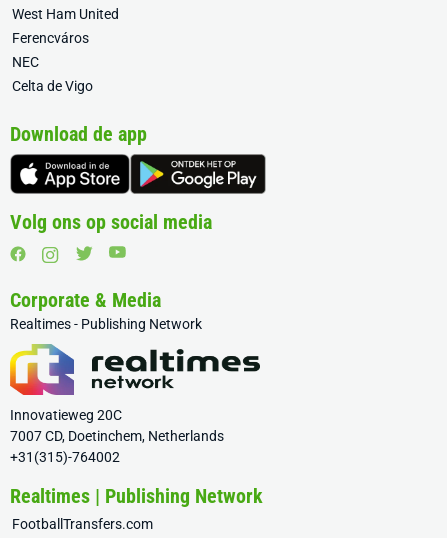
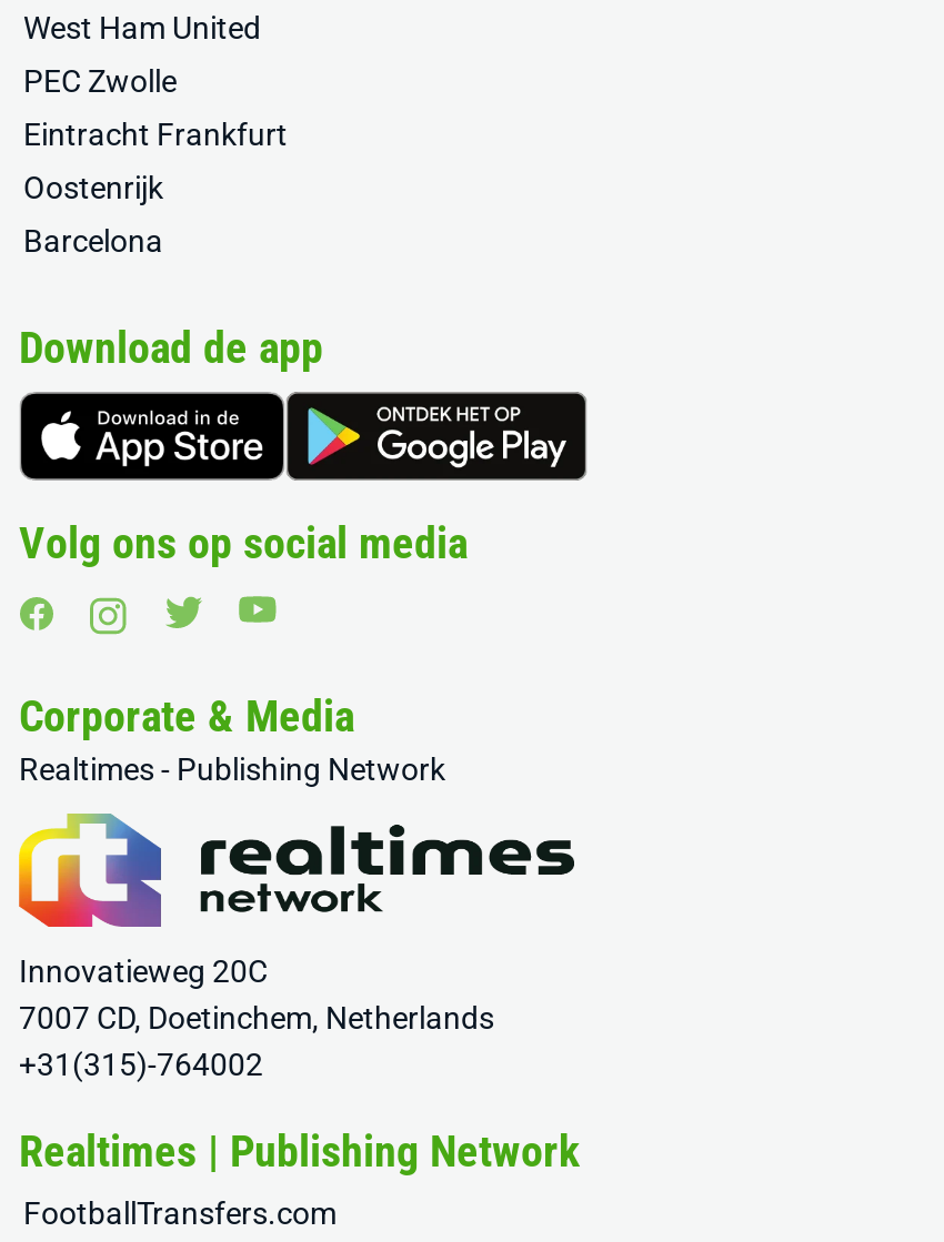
[12,30,93,94] Ferencváros | NEC | Celta de Vigo -> [23,63,288,259] PEC Zwolle | Eintracht Frankfurt | Oostenrijk | Barcelona

